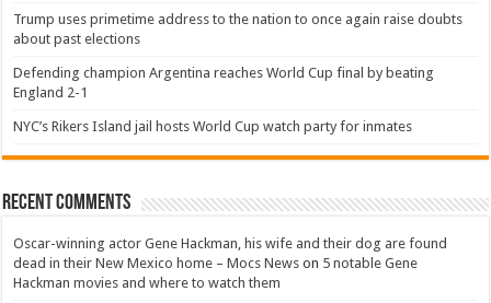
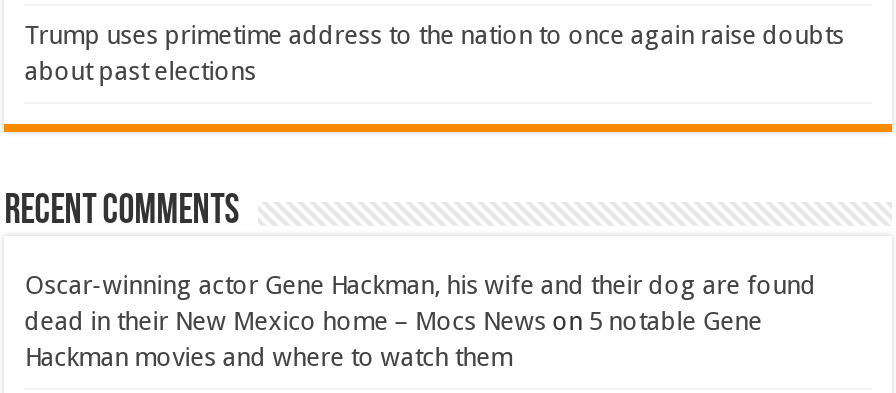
[13,65,434,135] Defending champion Argentina reaches World Cup final by beating | England 2-1 | NYC’s Rikers Island jail hosts World Cup watch party for inmates -> none

